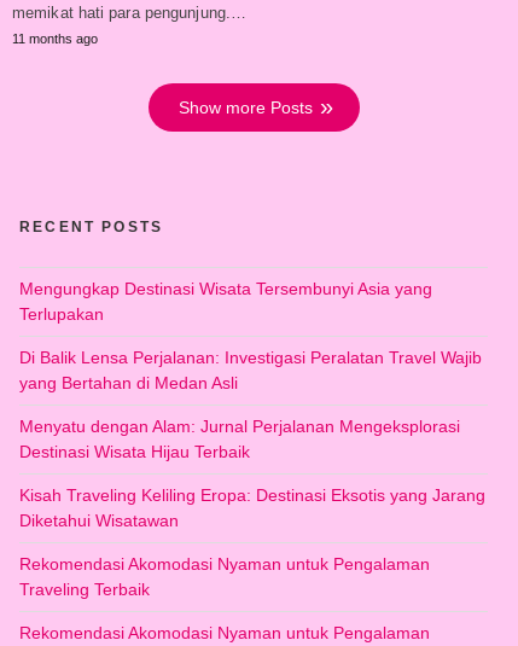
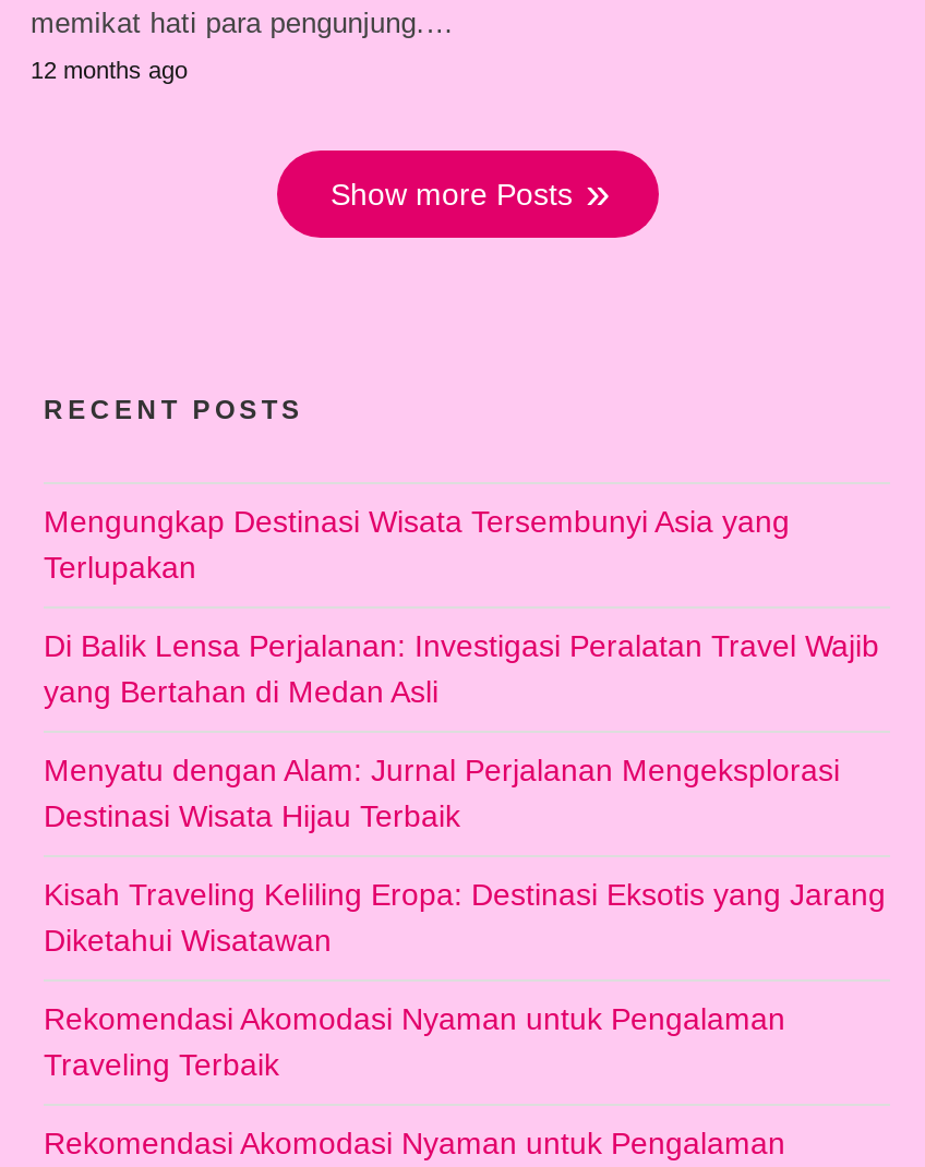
[12,31,98,45] 11 months ago -> [31,56,188,82] 12 months ago

